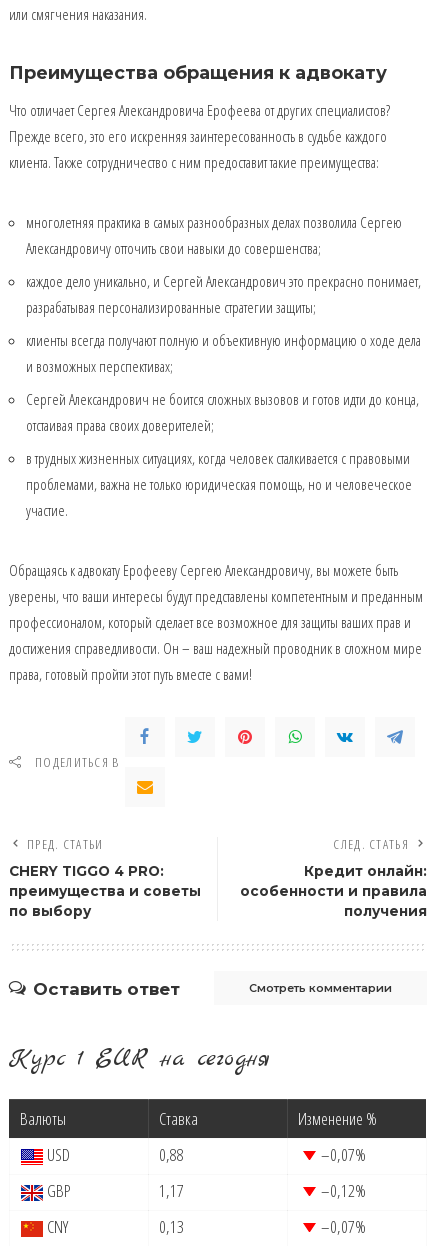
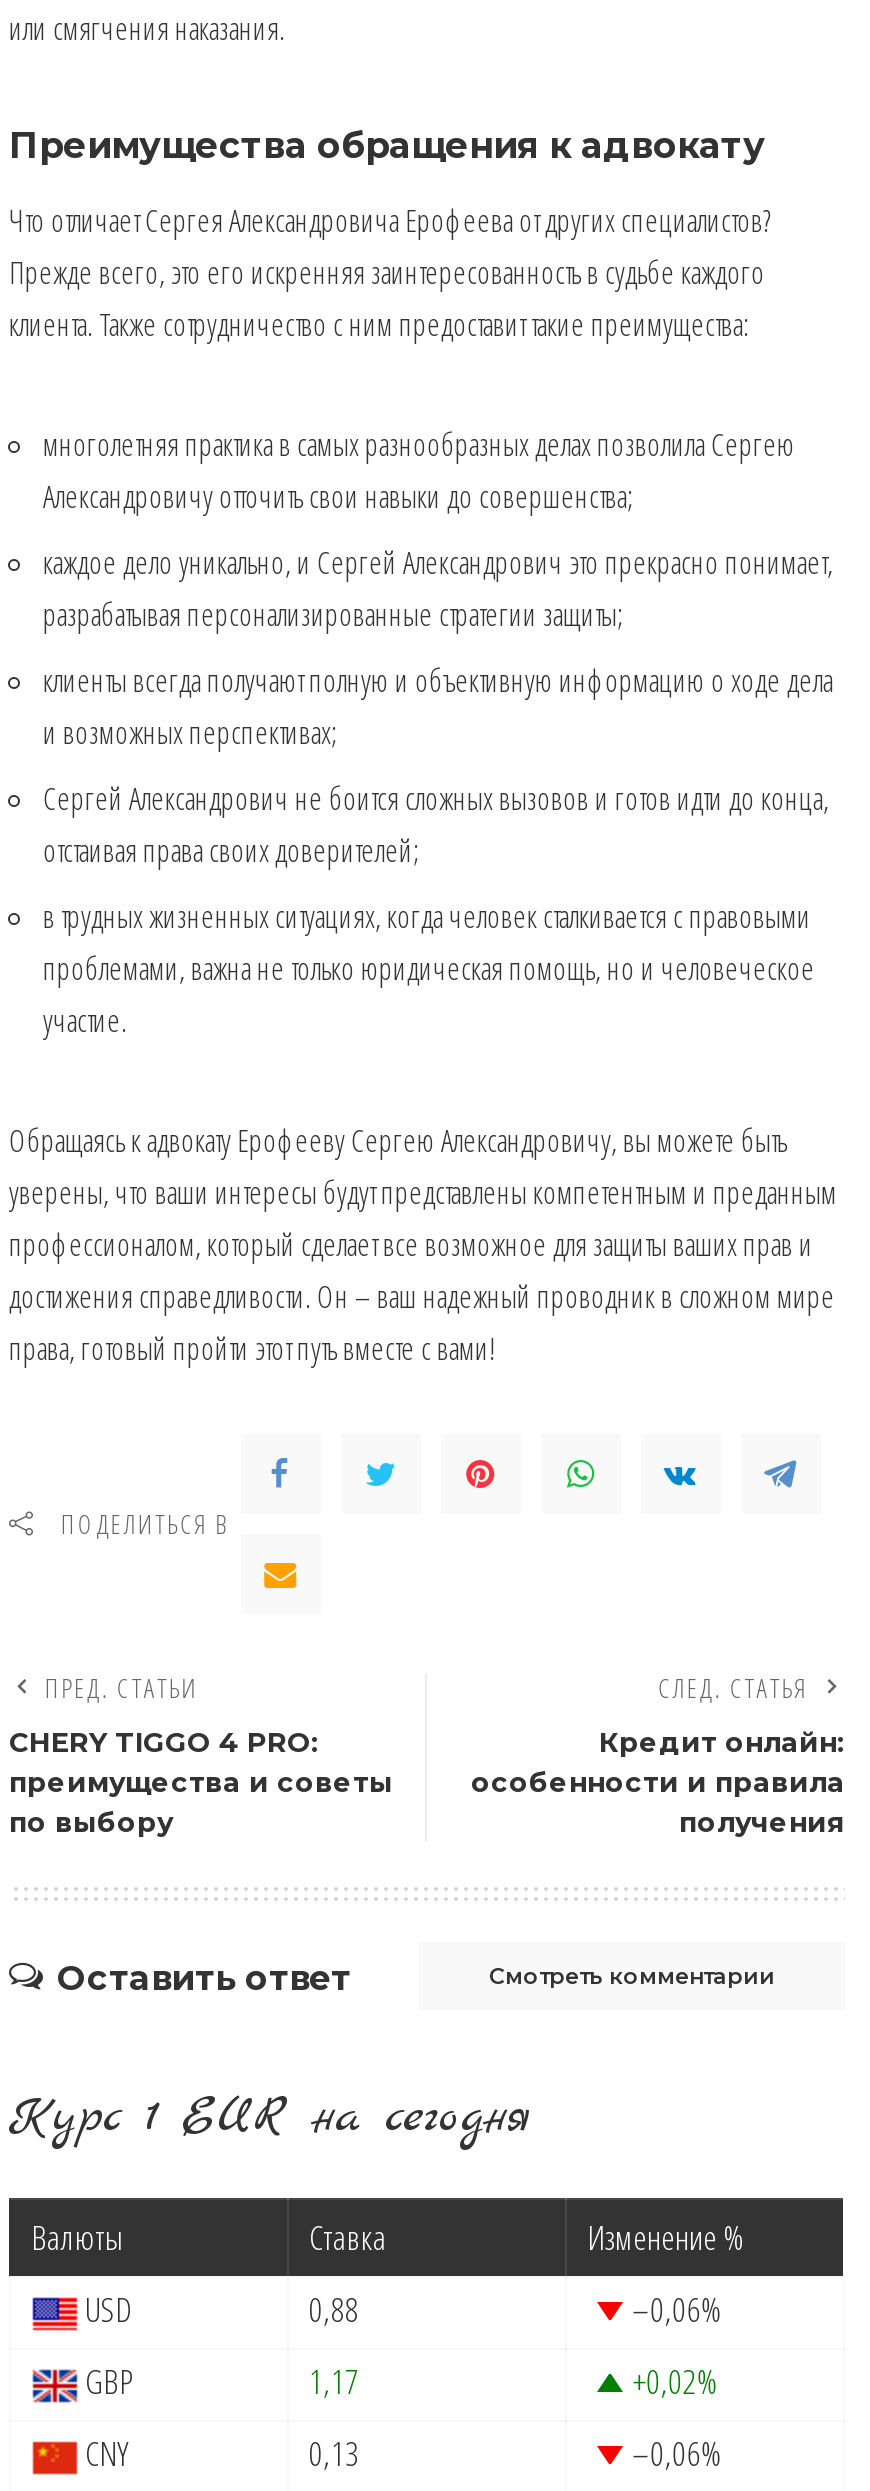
[321,1143,366,1166] –0,07% -> [633,2287,723,2333] –0,06%
[321,1179,366,1202] –0,12% -> [633,2359,719,2405] +0,02%
[321,1215,366,1238] –0,07% -> [633,2431,723,2477] –0,06%

